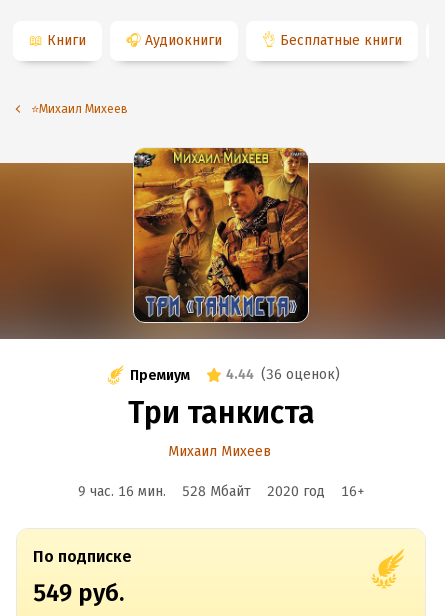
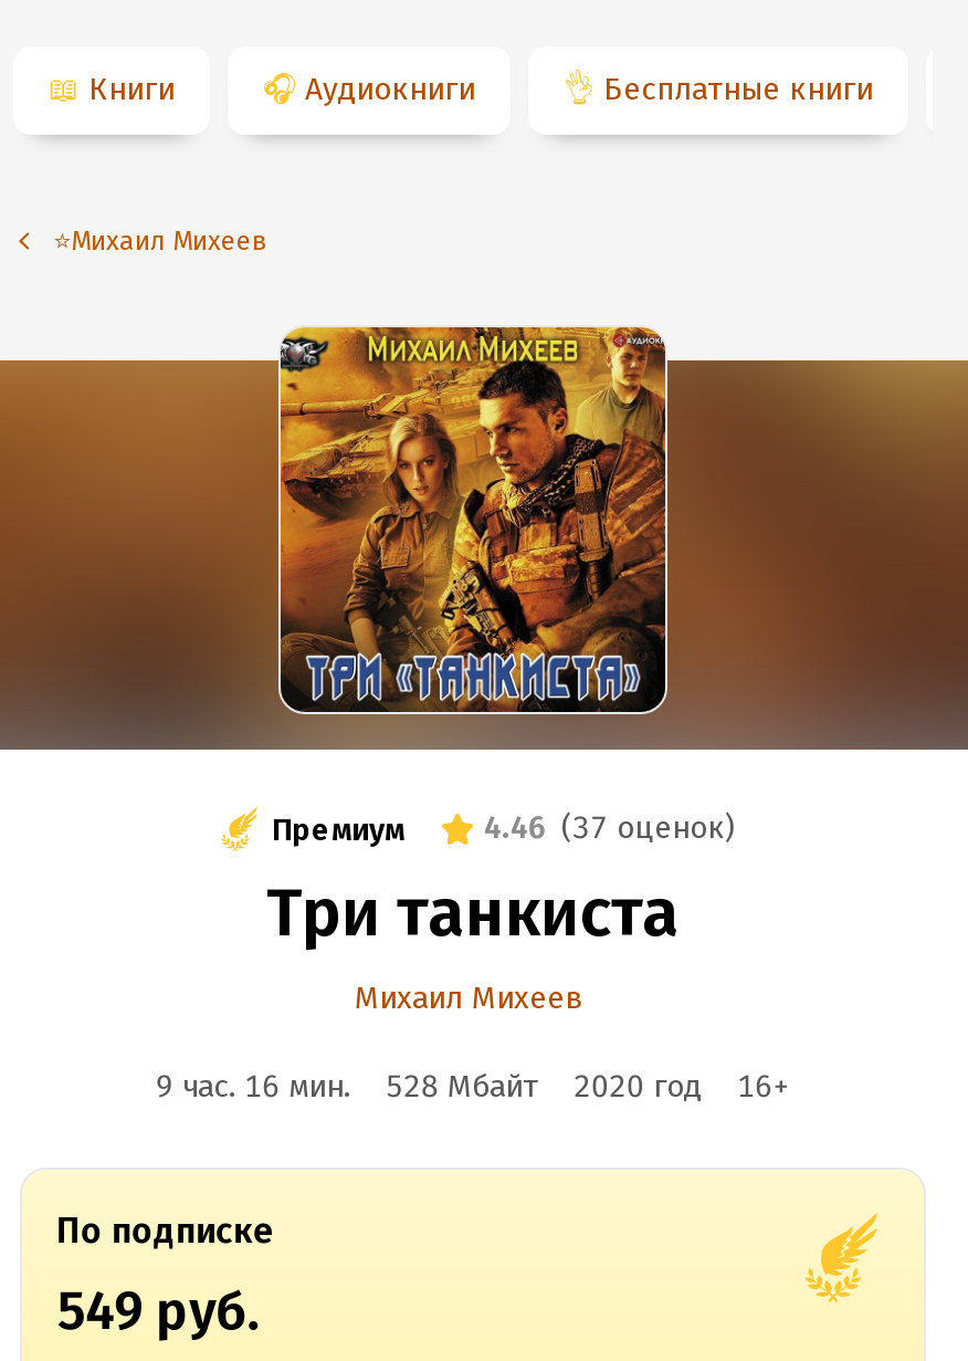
[226,366,340,383] 4.44 (36 оценок) -> [484,809,736,847] 4.46 (37 оценок)

